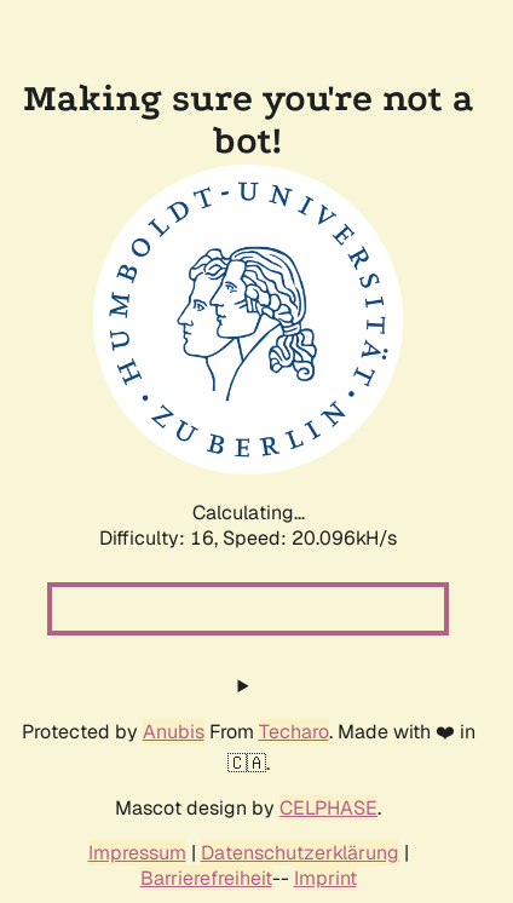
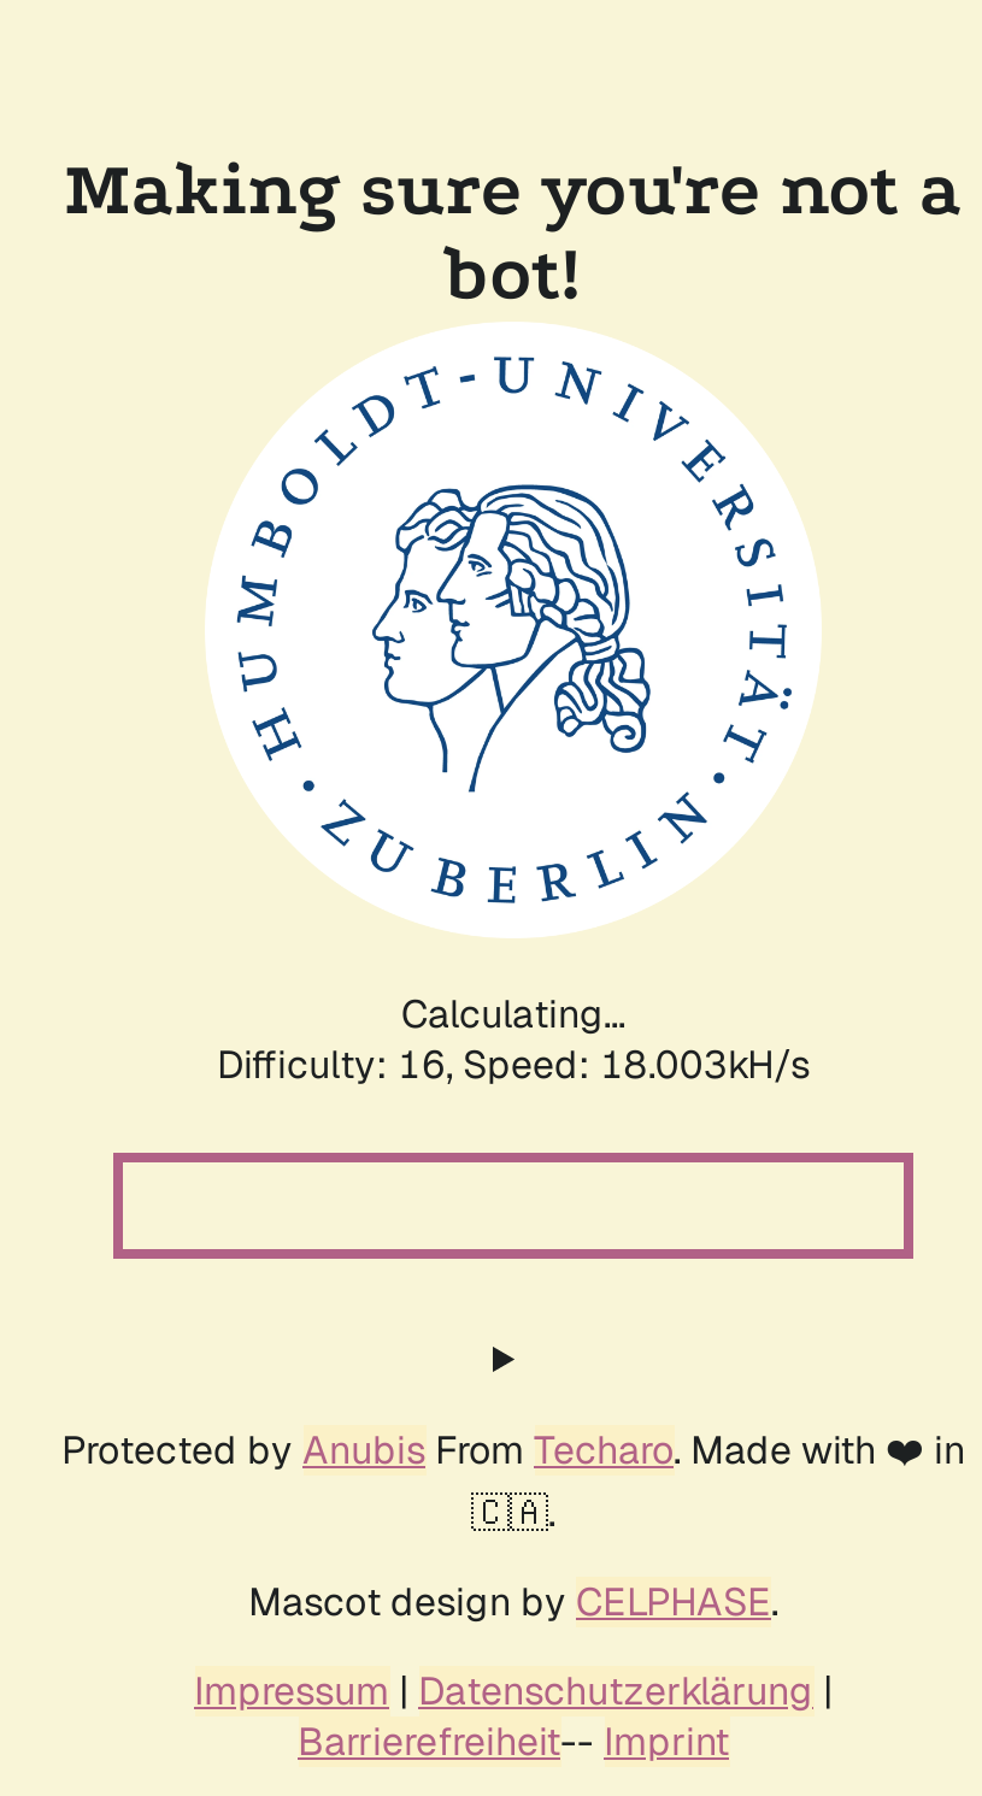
[99,525,397,551] Difficulty: 16, Speed: 20.096kH/s -> [217,1040,810,1090] Difficulty: 16, Speed: 18.003kH/s

